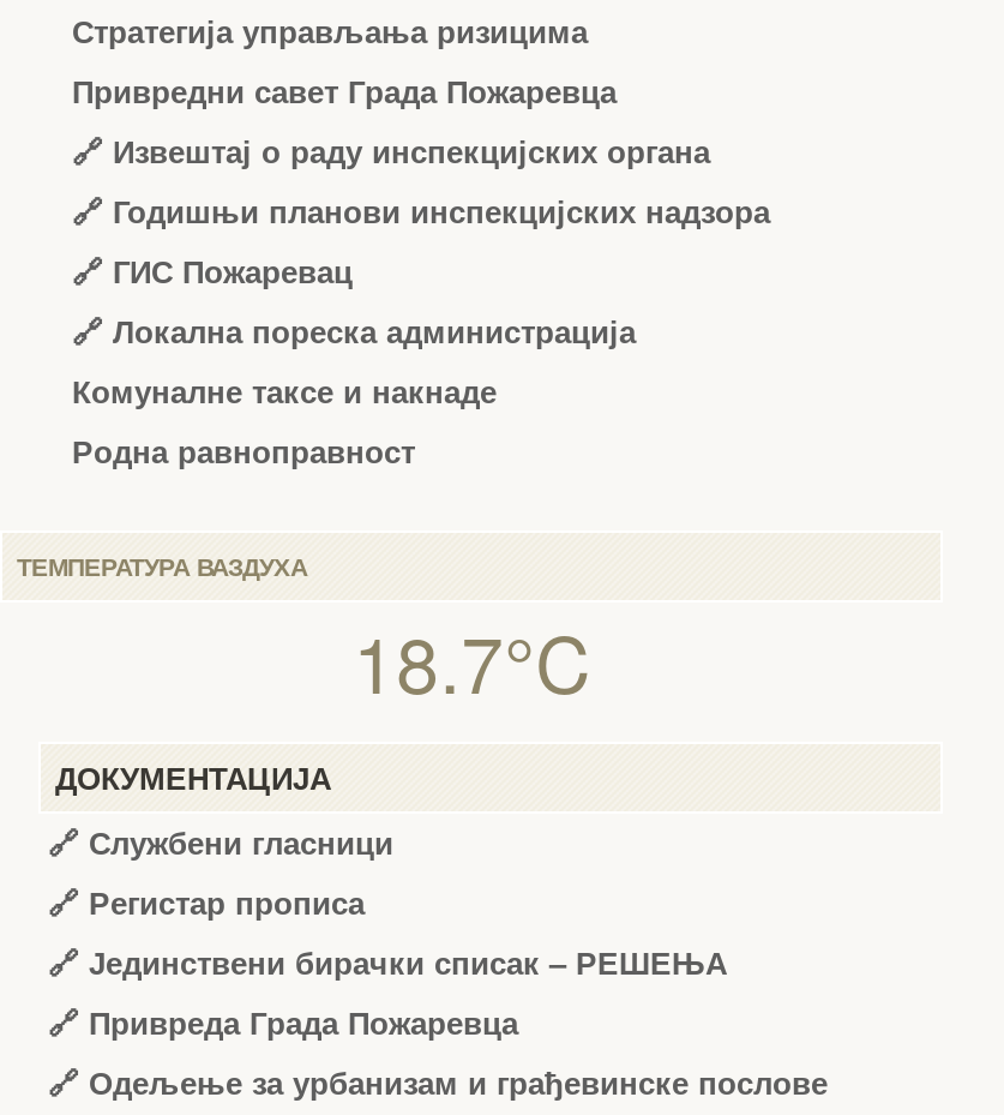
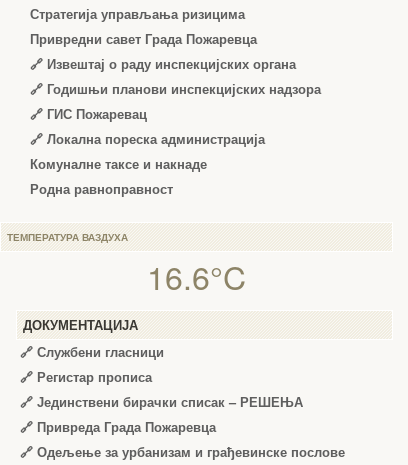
[353,606,590,717] 18.7°C -> [147,253,246,299] 16.6°C

